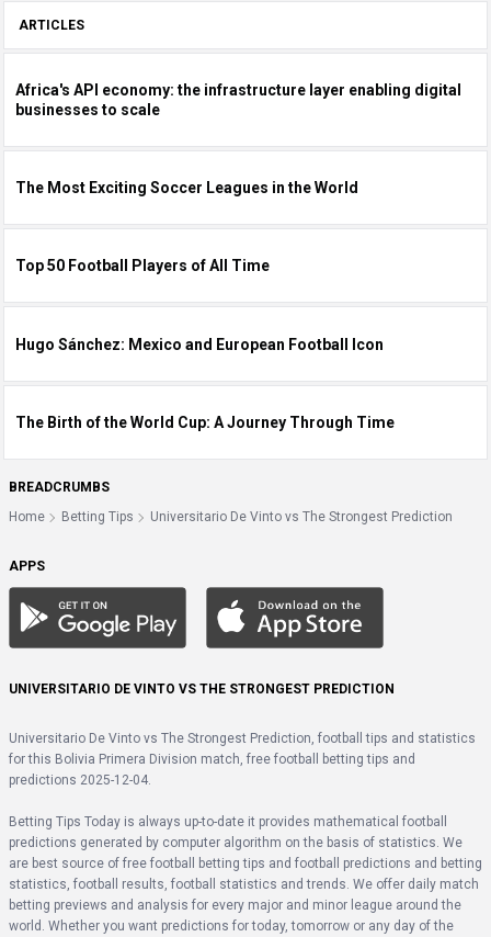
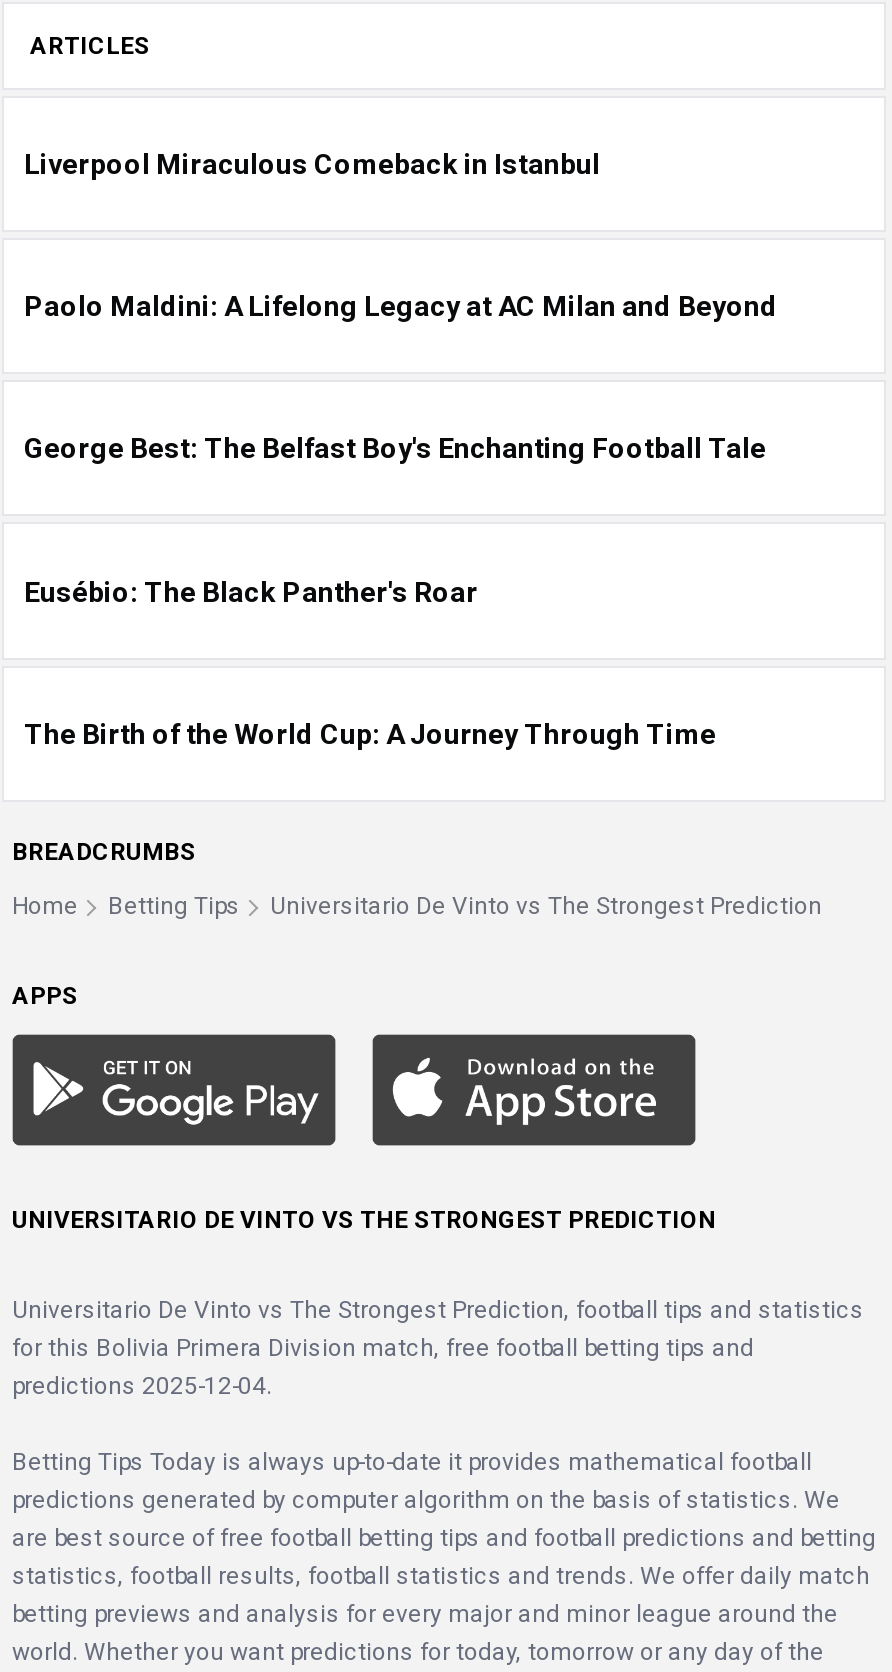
[15,82,461,119] Africa's API economy: the infrastructure layer enabling digital | businesses to scale -> [24,149,600,181] Liverpool Miraculous Comeback in Istanbul
[15,179,358,197] The Most Exciting Soccer Leagues in the World -> [24,291,778,323] Paolo Maldini: A Lifelong Legacy at AC Milan and Beyond
[15,257,270,275] Top 50 Football Players of All Time -> [24,433,766,465] George Best: The Belfast Boy's Enchanting Football Tale
[15,335,384,353] Hugo Sánchez: Mexico and European Football Icon -> [24,575,478,607] Eusébio: The Black Panther's Roar

